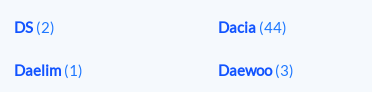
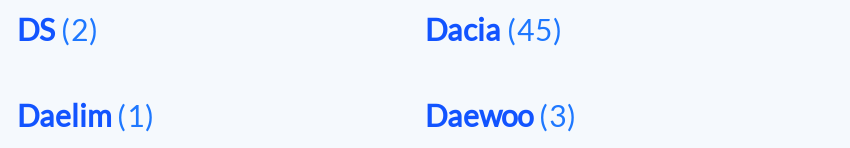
[218,18,287,36] Dacia (44) -> [425,10,563,46] Dacia (45)

